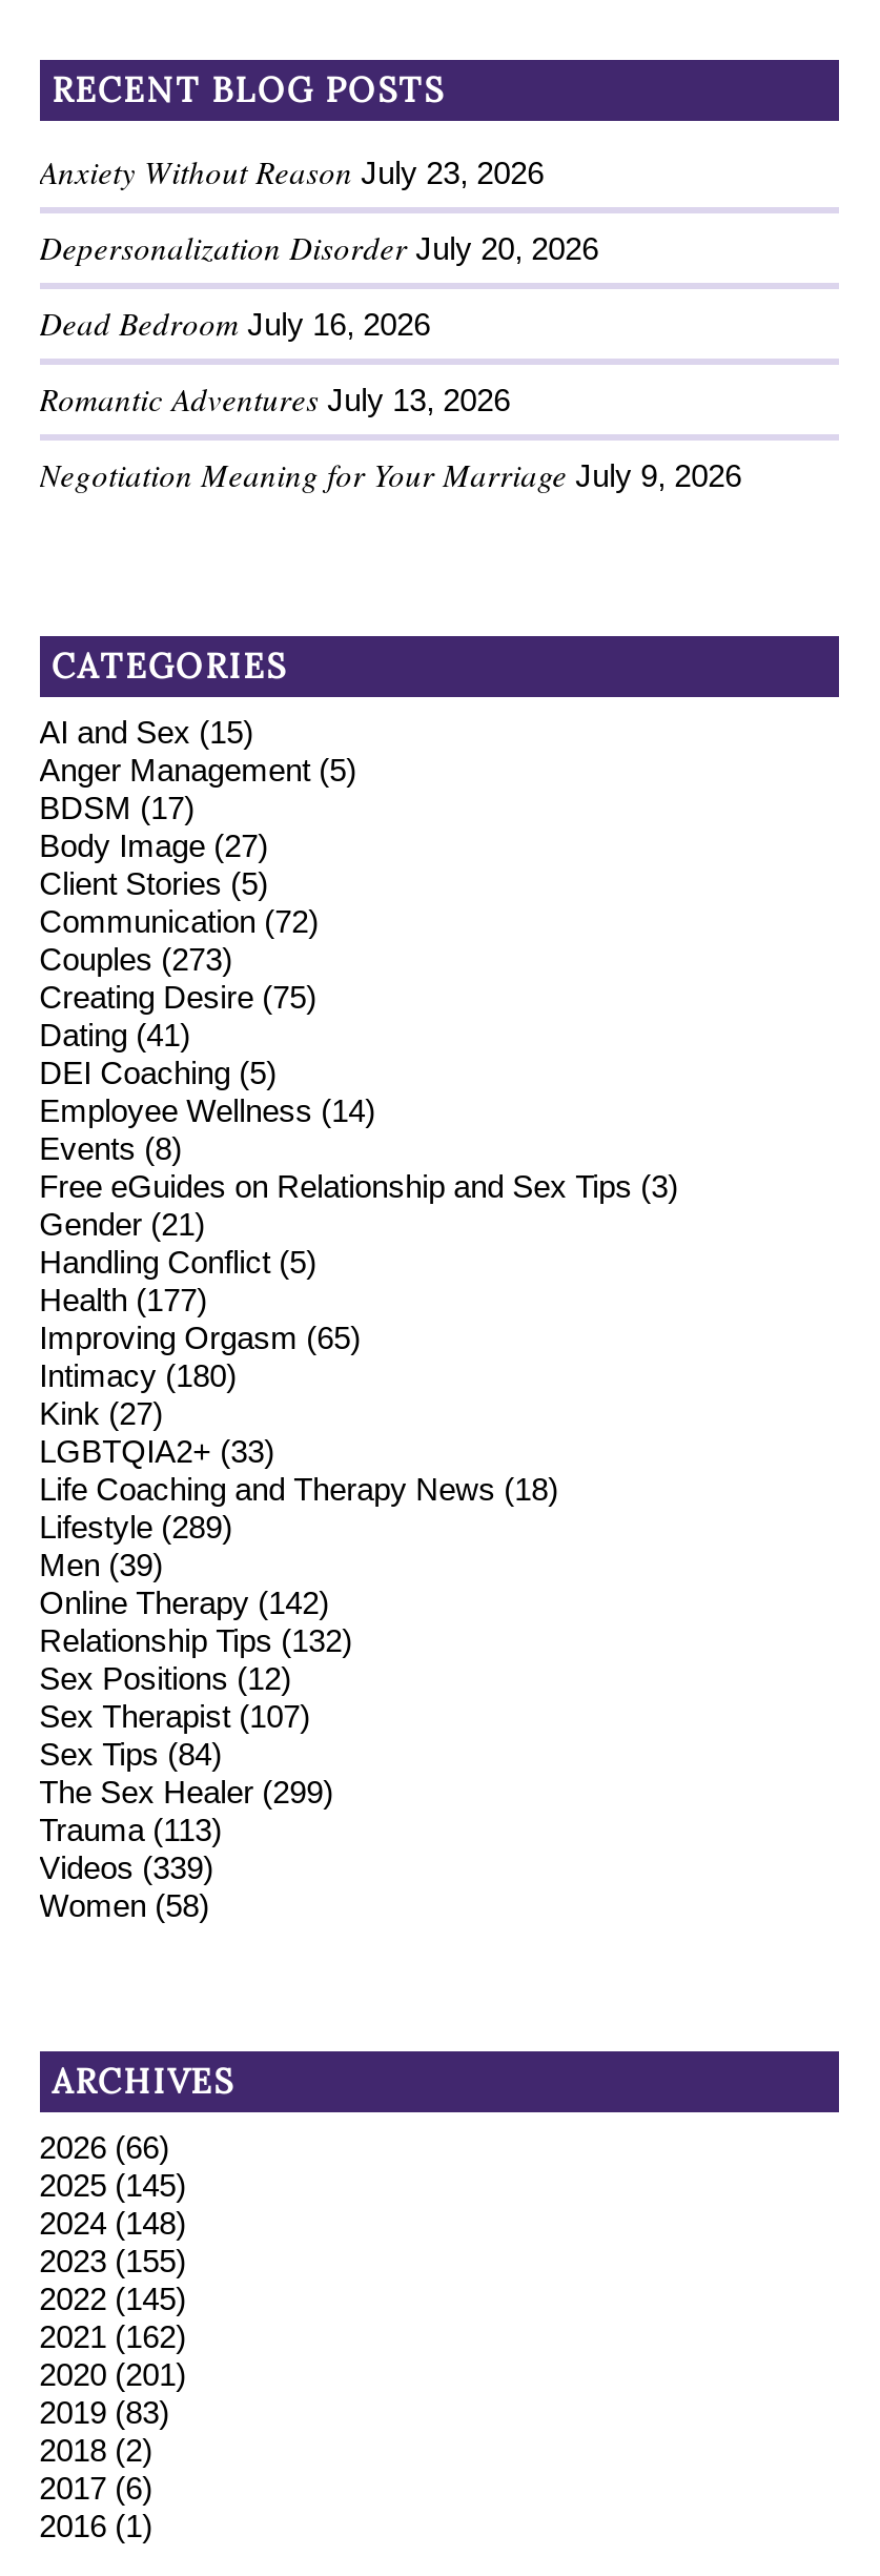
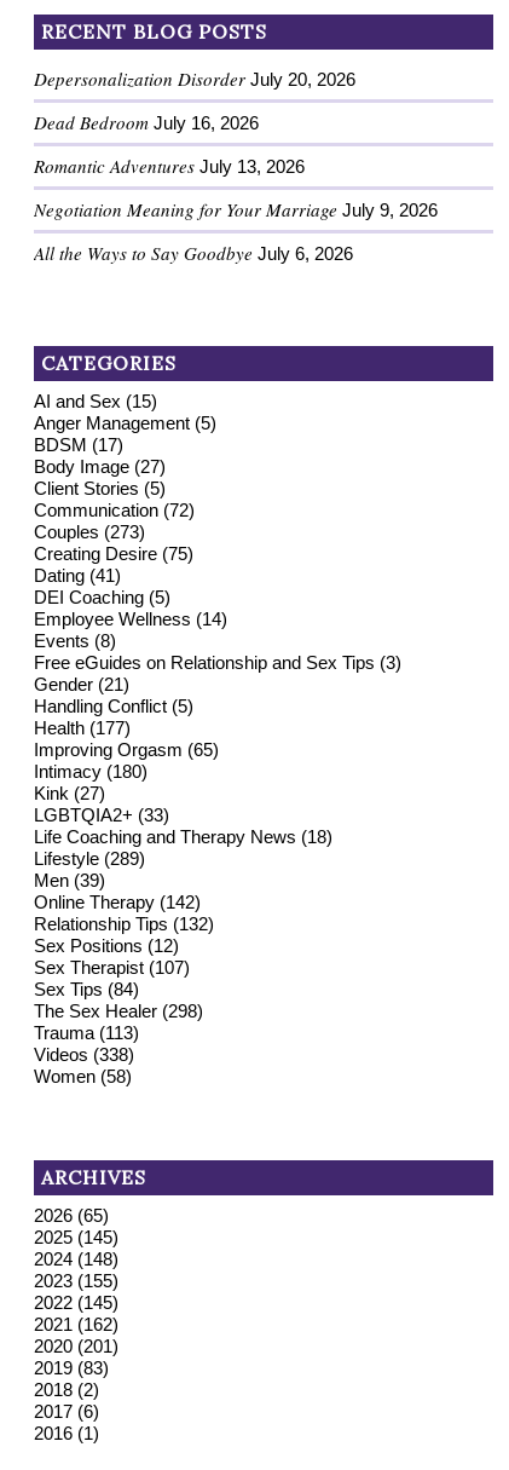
[39,151,544,193] Anxiety Without Reason July 23, 2026 -> none
moved [39,226,741,496] -> [33,67,437,222]: Depersonalization Disorder July 20, 2026 | Dead Bedroom July 16, 2026 | Romantic Adventures July 13, 2026 | Negotiation Meaning for Your Marriage July 9, 2026
none -> [33,241,353,265] All the Ways to Say Goodbye July 6, 2026
[39,1774,333,1810] The Sex Healer (299) -> [33,1001,203,1021] The Sex Healer (298)
[39,1850,214,1886] Videos (339) -> [33,1044,134,1065] Videos (338)
[39,2130,169,2165] 2026 (66) -> [33,1205,108,1226] 2026 (65)

